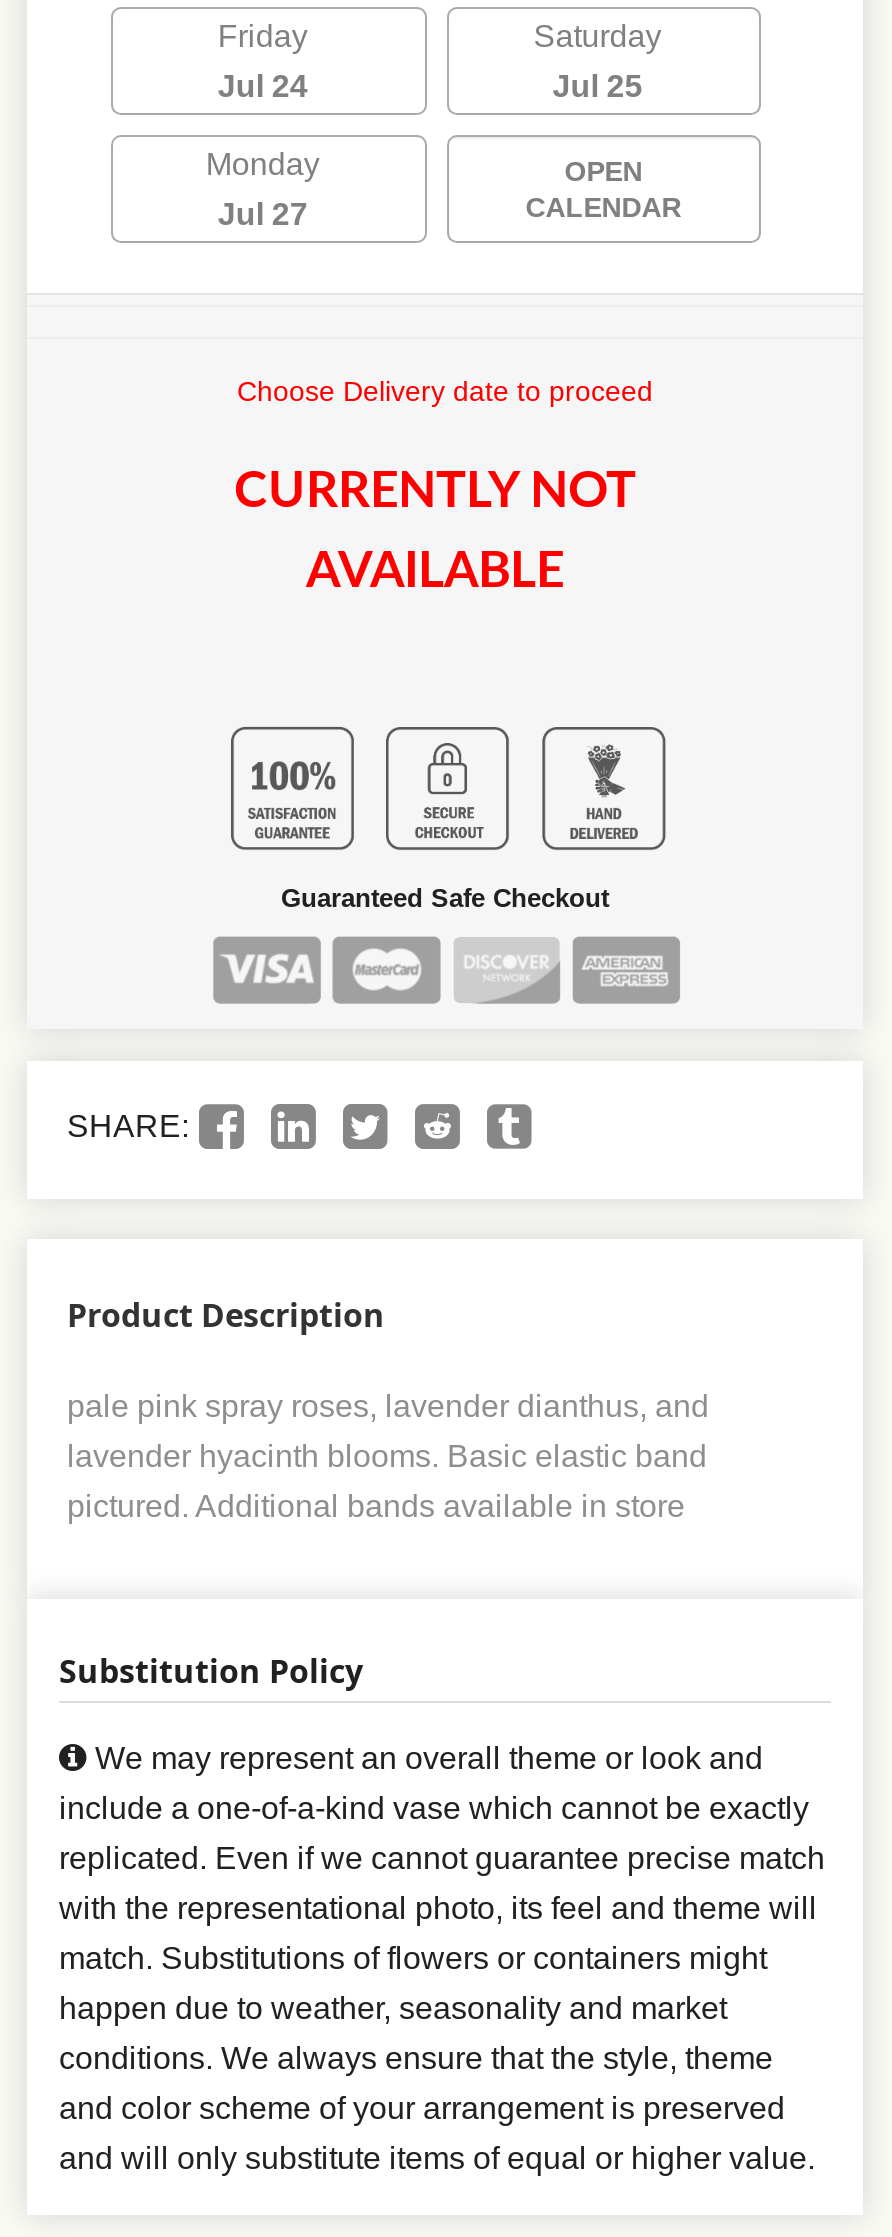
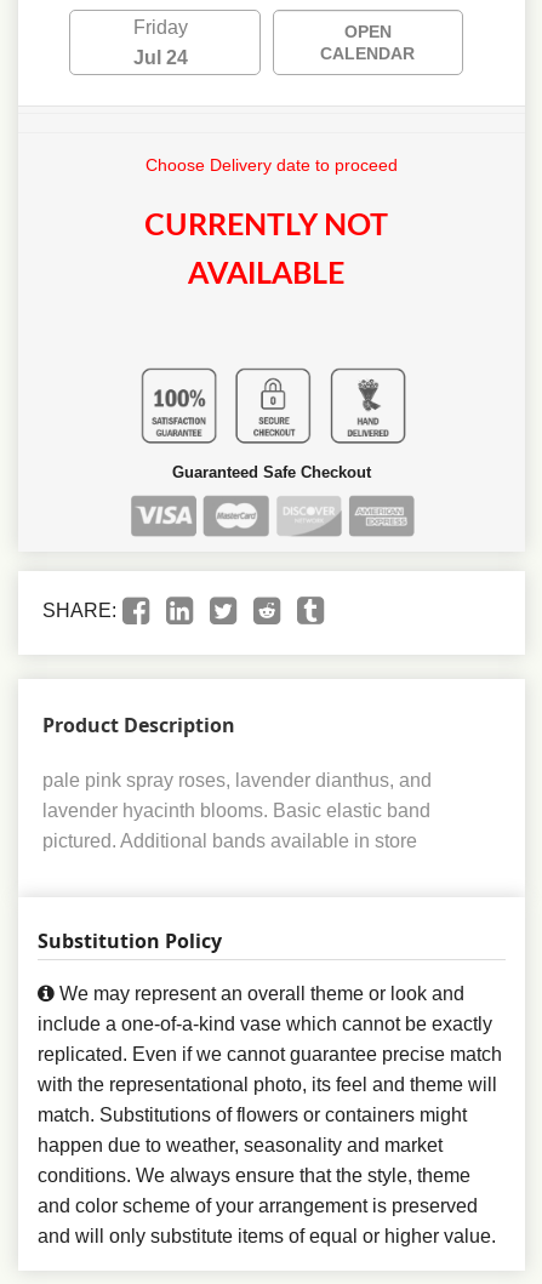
[206,19,662,231] Saturday | Jul 25 | Monday | Jul 27 -> none

